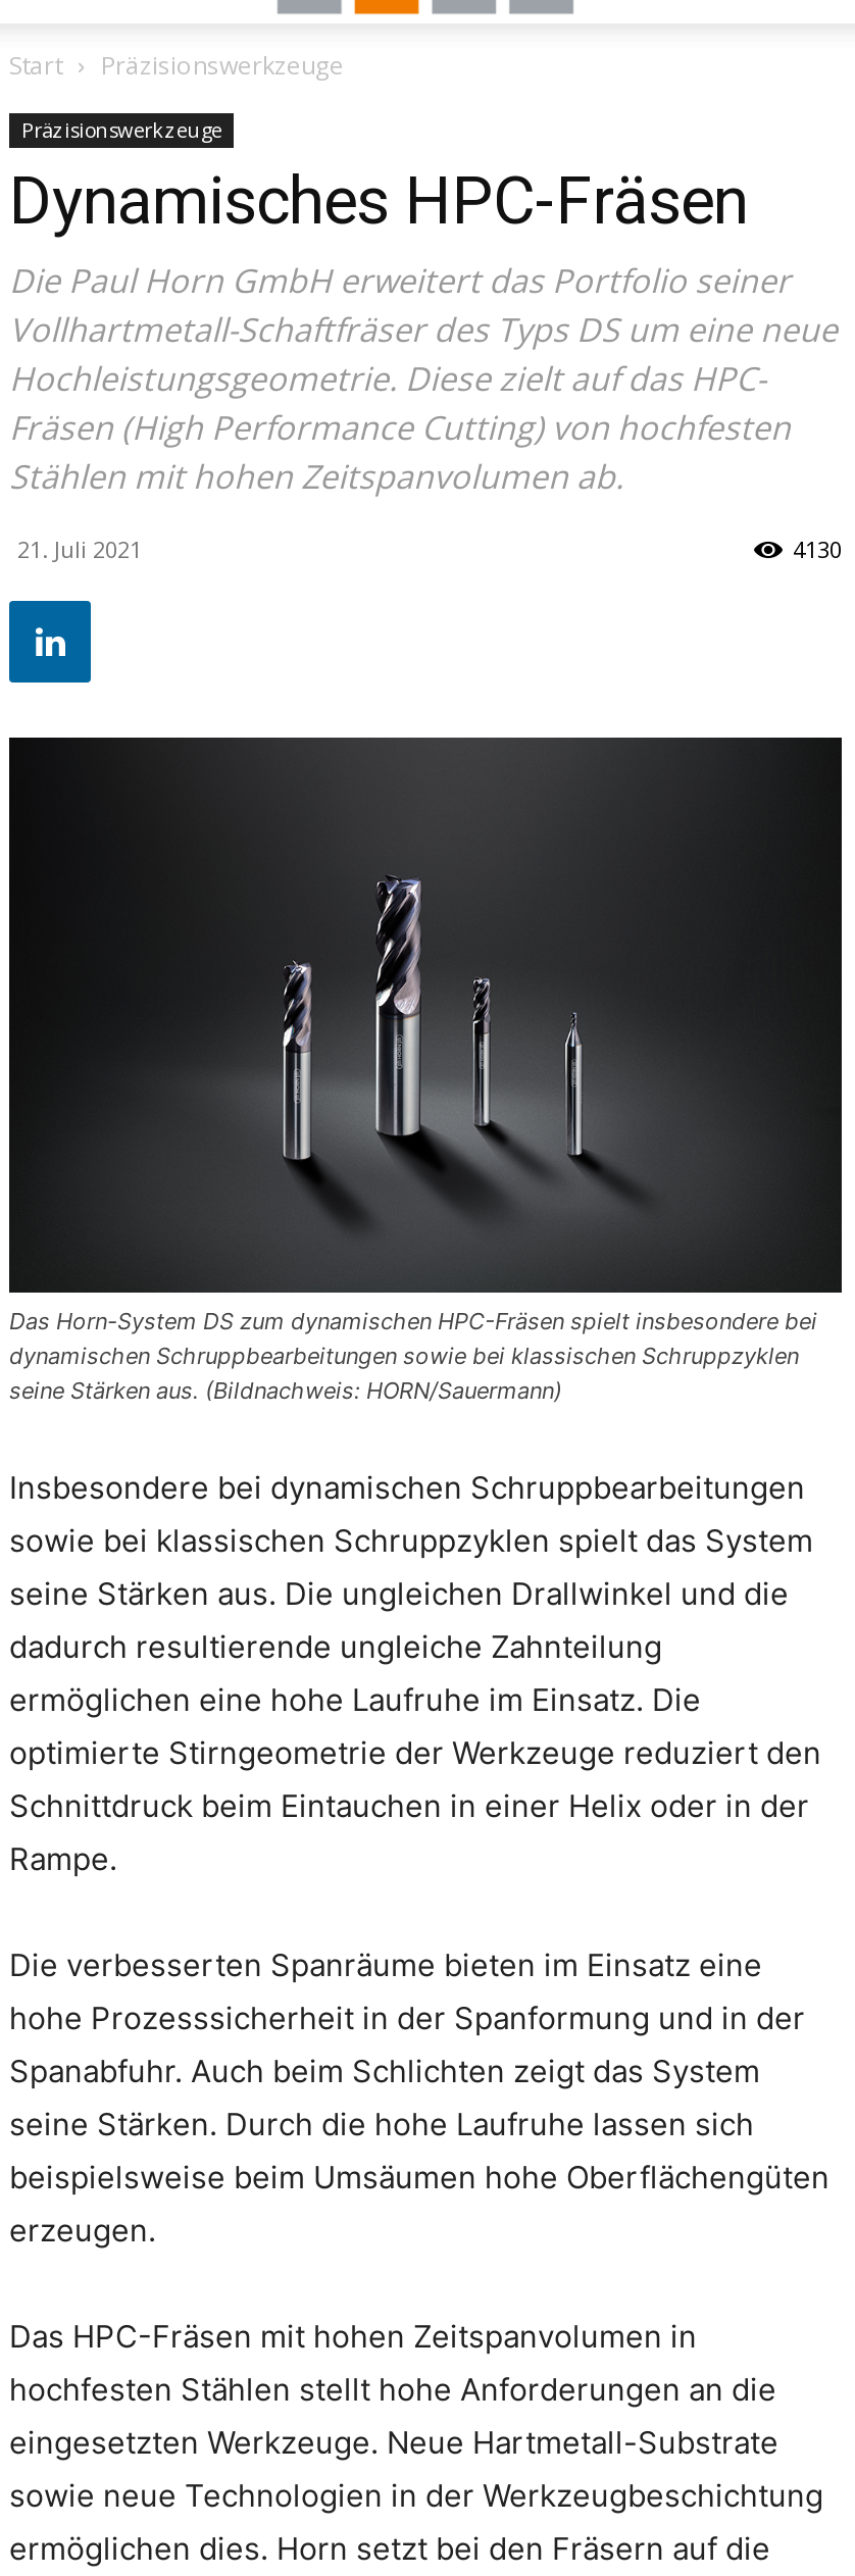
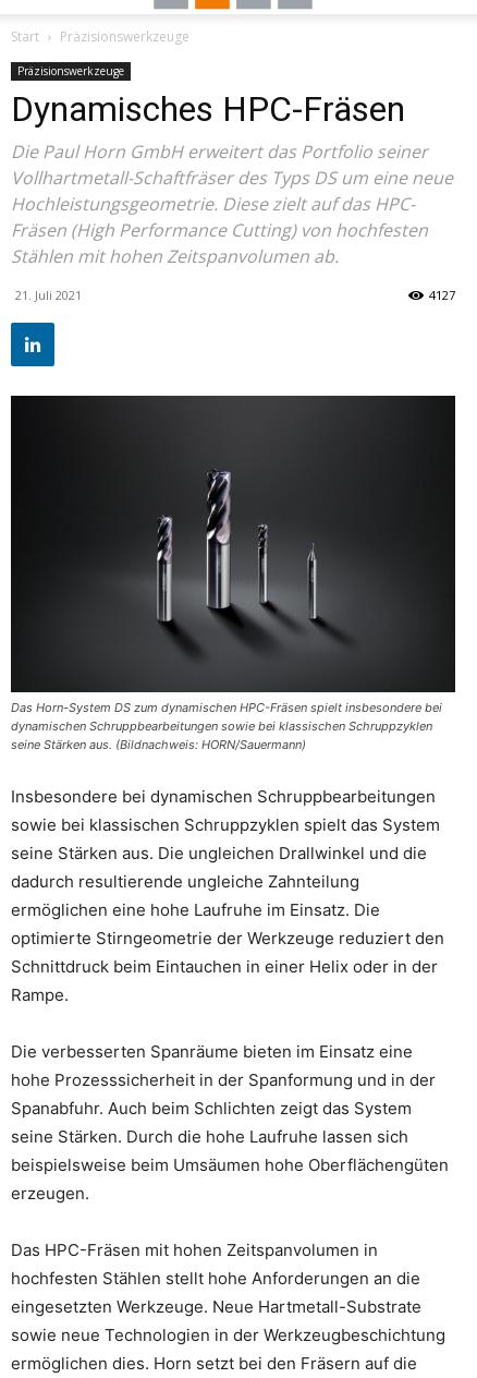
[793,534,842,564] 4130 -> [429,287,455,303] 4127

